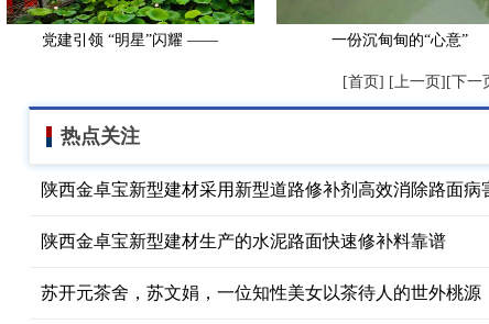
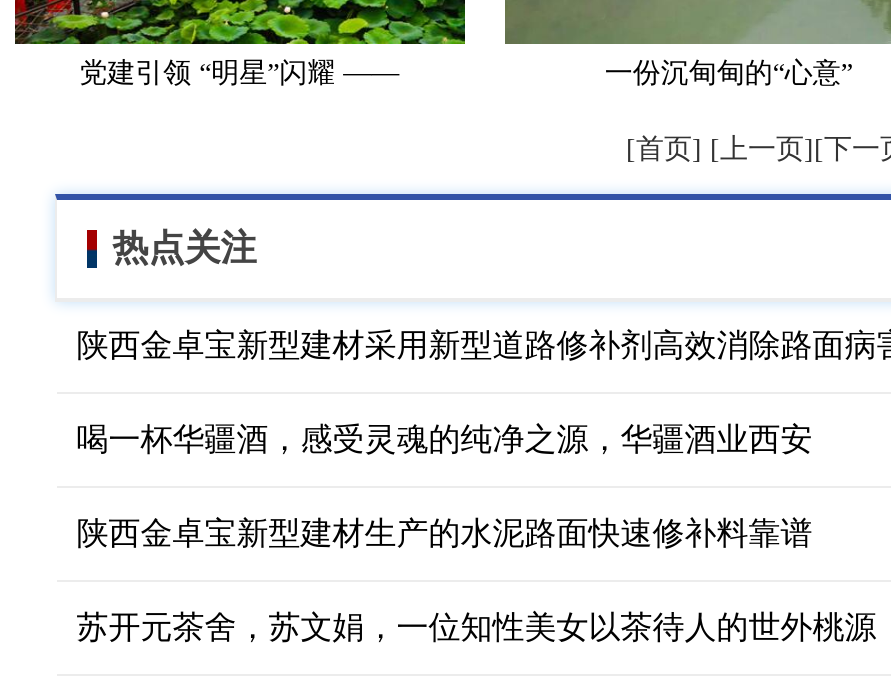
none -> [77,423,813,457] 喝一杯华疆酒，感受灵魂的纯净之源，华疆酒业西安

